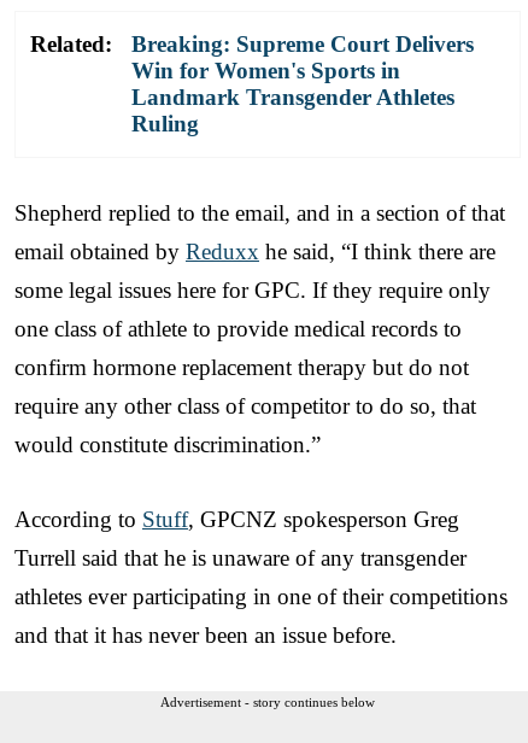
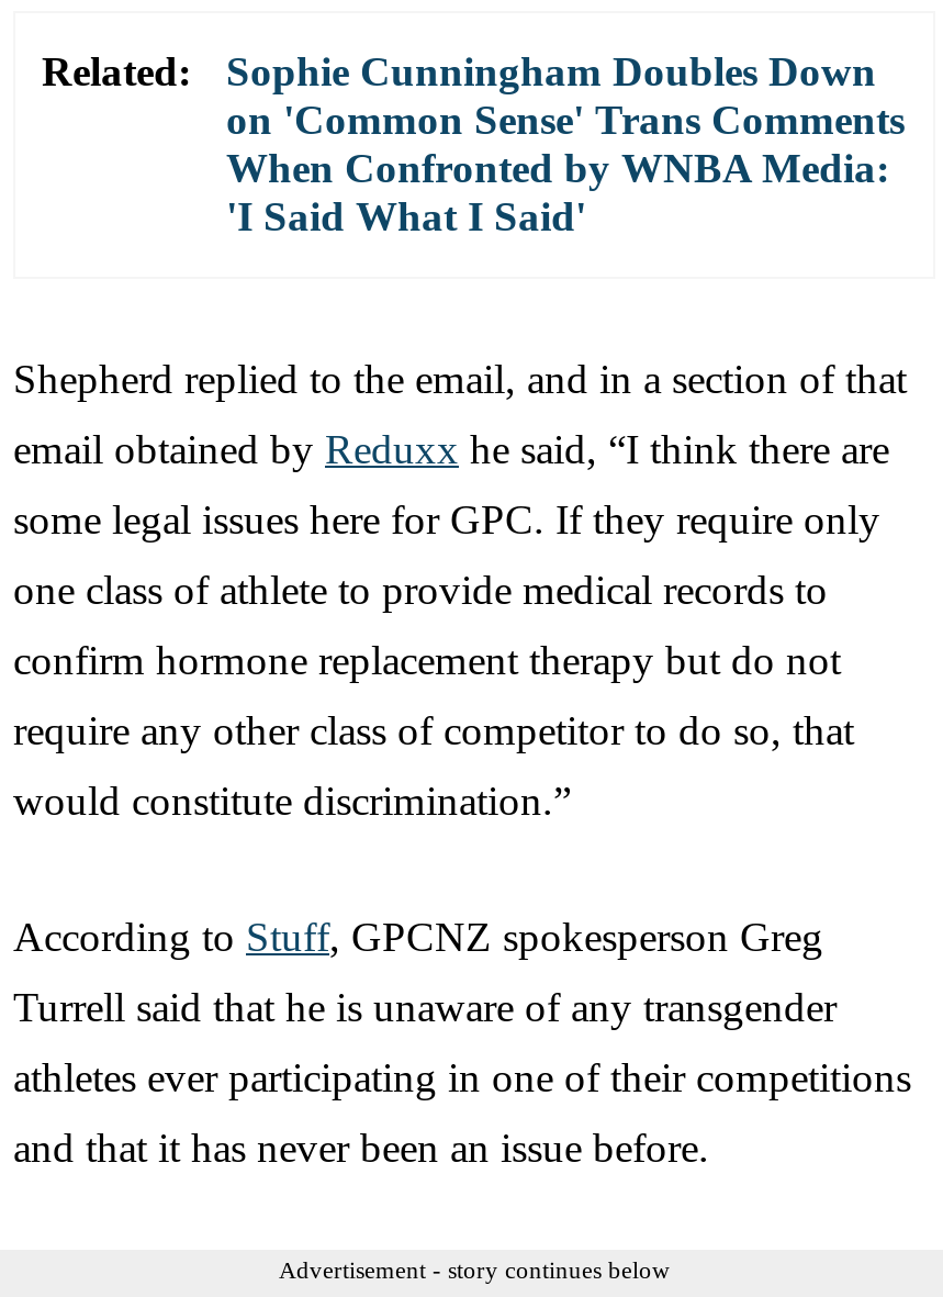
[131,31,474,136] Breaking: Supreme Court Delivers | Win for Women's Sports in | Landmark Transgender Athletes | Ruling -> [226,47,905,239] Sophie Cunningham Doubles Down | on 'Common Sense' Trans Comments | When Confronted by WNBA Media: | 'I Said What I Said'

